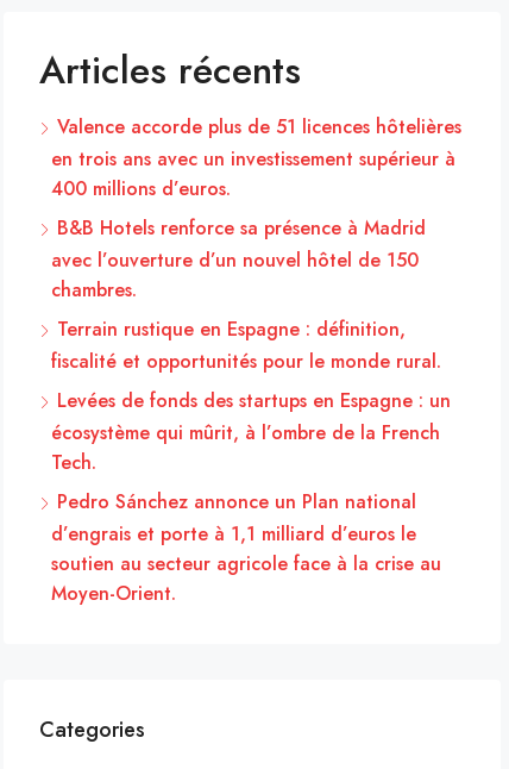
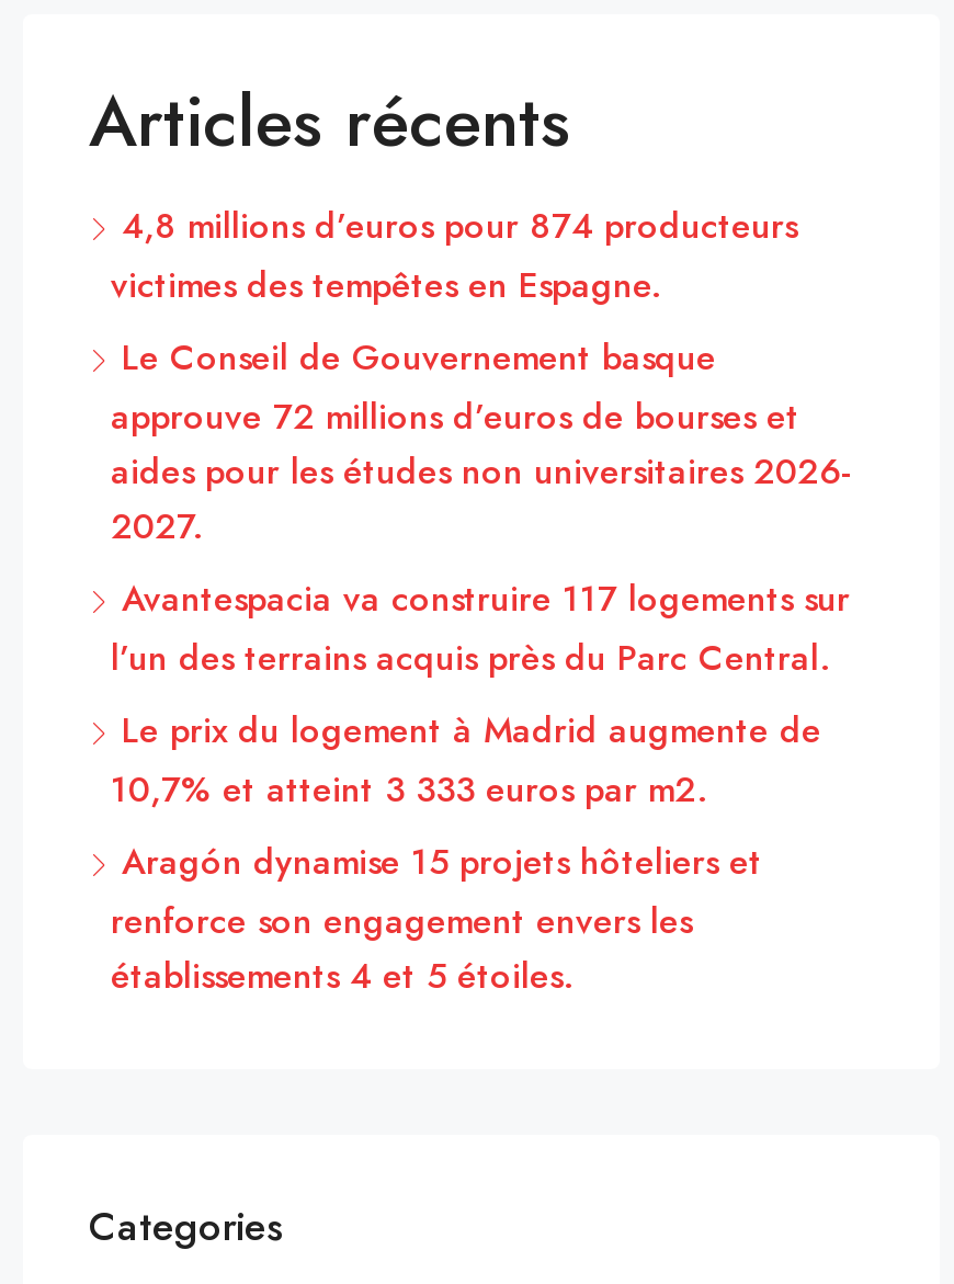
[51,114,461,608] Valence accorde plus de 51 licences hôtelières | en trois ans avec un investissement supérieur à | 400 millions d’euros. | B&B Hotels renforce sa présence à Madrid | avec l’ouverture d’un nouvel hôtel de 150 | chambres. | Terrain rustique en Espagne : définition, | fiscalité et opportunités pour le monde rural. | Levées de fonds des startups en Espagne : un | écosystème qui mûrit, à l’ombre de la French | Tech. | Pedro Sánchez annonce un Plan national | d’engrais et porte à 1,1 milliard d’euros le | soutien au secteur agricole face à la crise au | Moyen-Orient. -> [111,201,852,1001] 4,8 millions d’euros pour 874 producteurs | victimes des tempêtes en Espagne. | Le Conseil de Gouvernement basque | approuve 72 millions d’euros de bourses et | aides pour les études non universitaires 2026- | 2027. | Avantespacia va construire 117 logements sur | l’un des terrains acquis près du Parc Central. | Le prix du logement à Madrid augmente de | 10,7% et atteint 3 333 euros par m2. | Aragón dynamise 15 projets hôteliers et | renforce son engagement envers les | établissements 4 et 5 étoiles.

